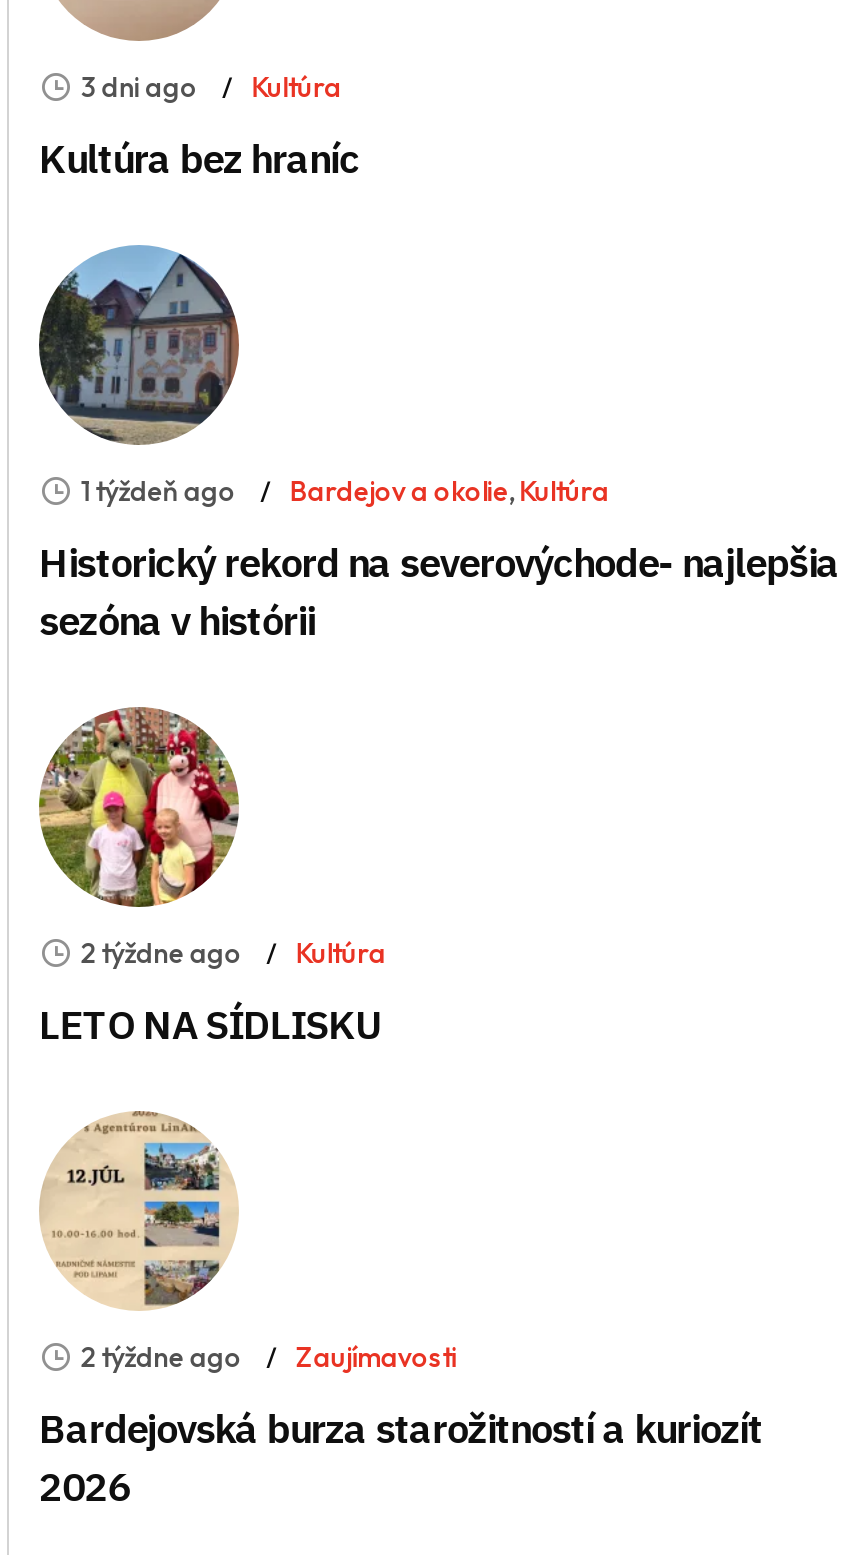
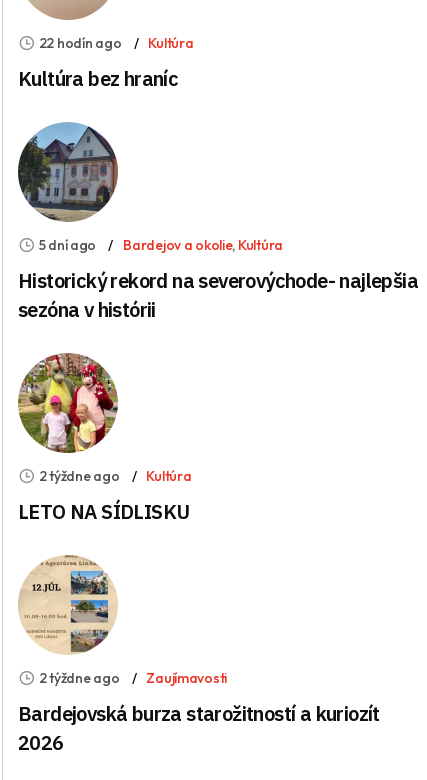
[80,68,342,104] 3 dni ago Kultúra -> [39,34,193,52] 22 hodín ago Kultúra
[80,472,609,508] 1 týždeň ago Bardejov a okolie, Kultúra -> [39,236,283,254] 5 dní ago Bardejov a okolie, Kultúra

